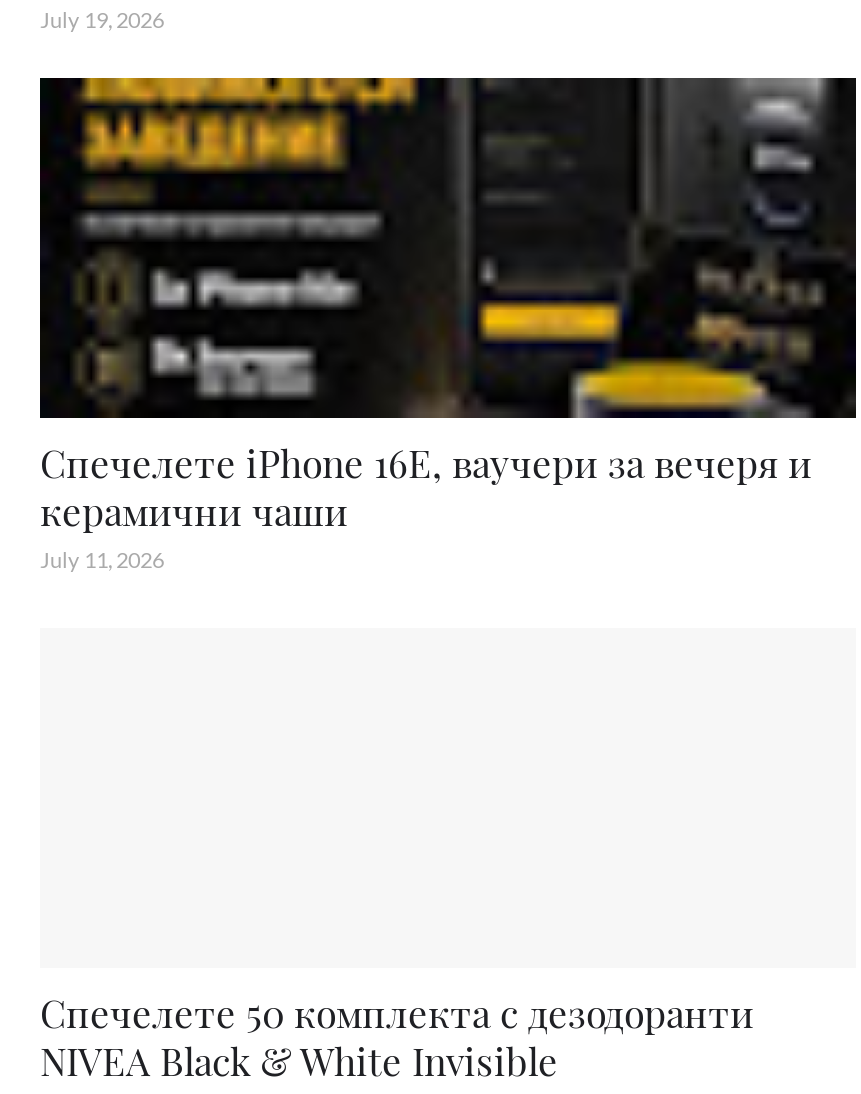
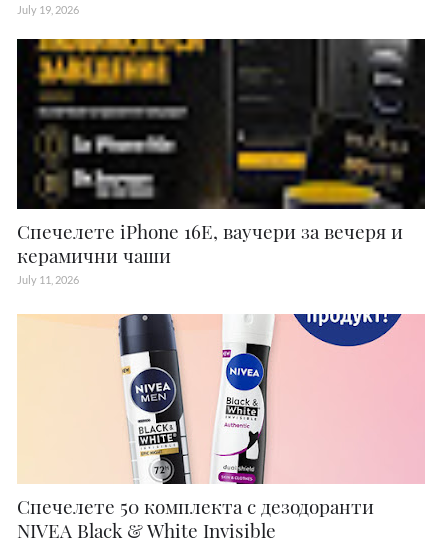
none -> [17,313,425,485] [image]

